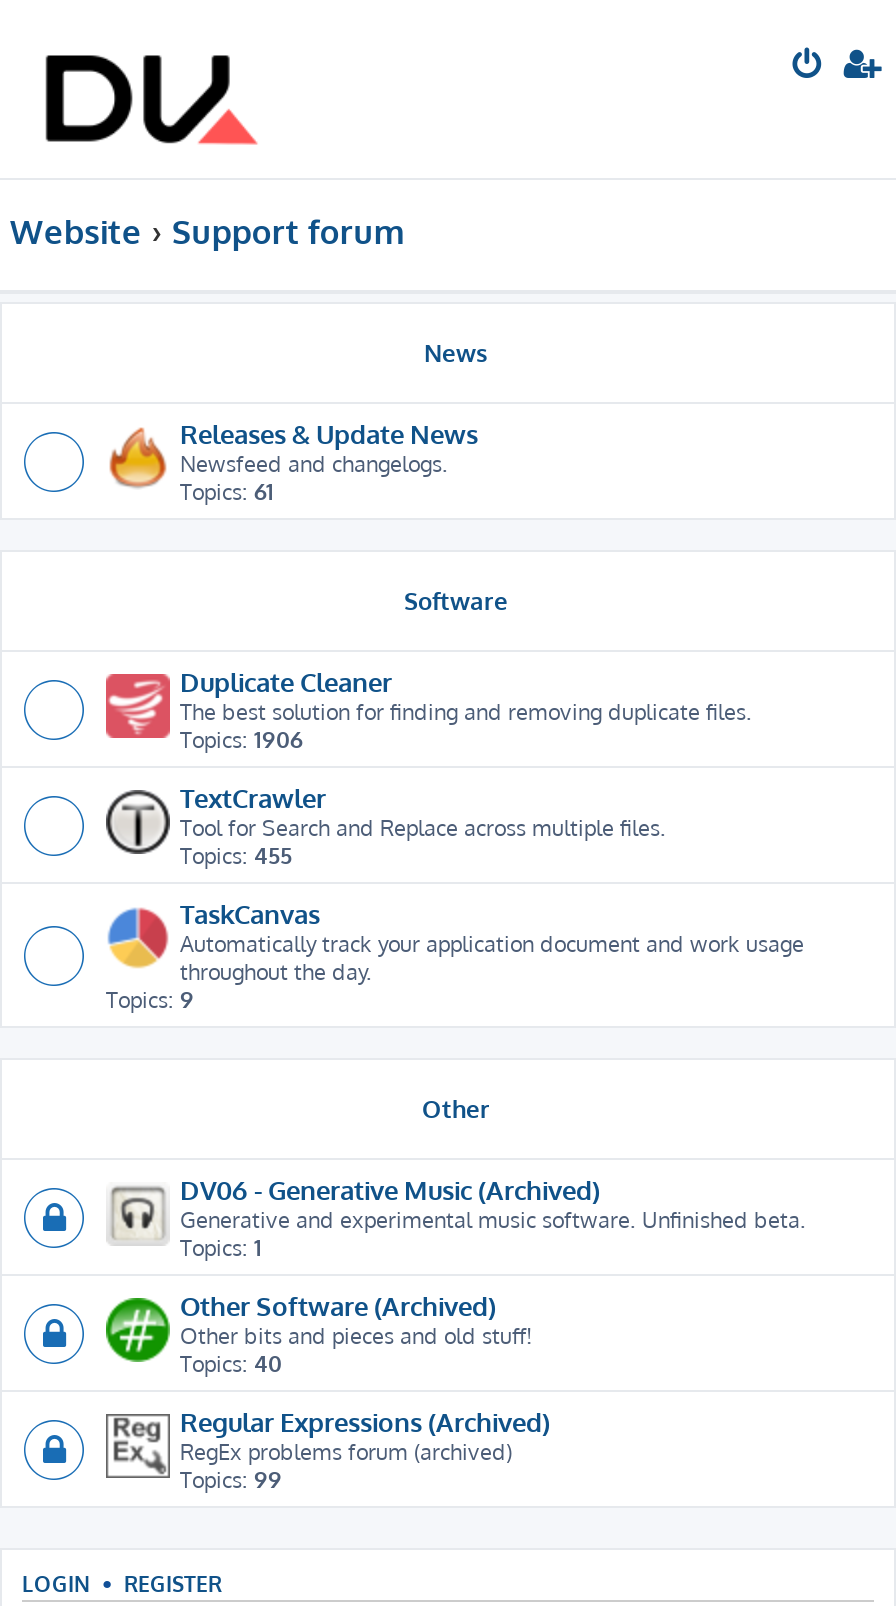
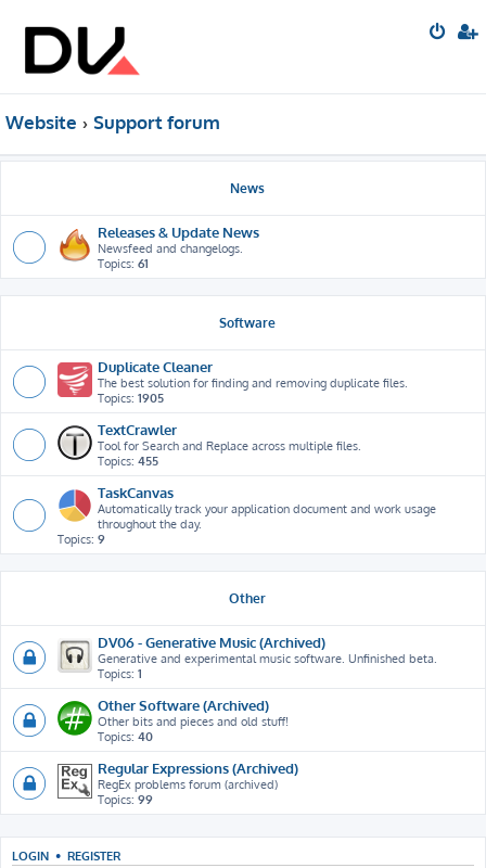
[180,726,302,754] Topics: 1906 -> [98,391,164,406] Topics: 1905

